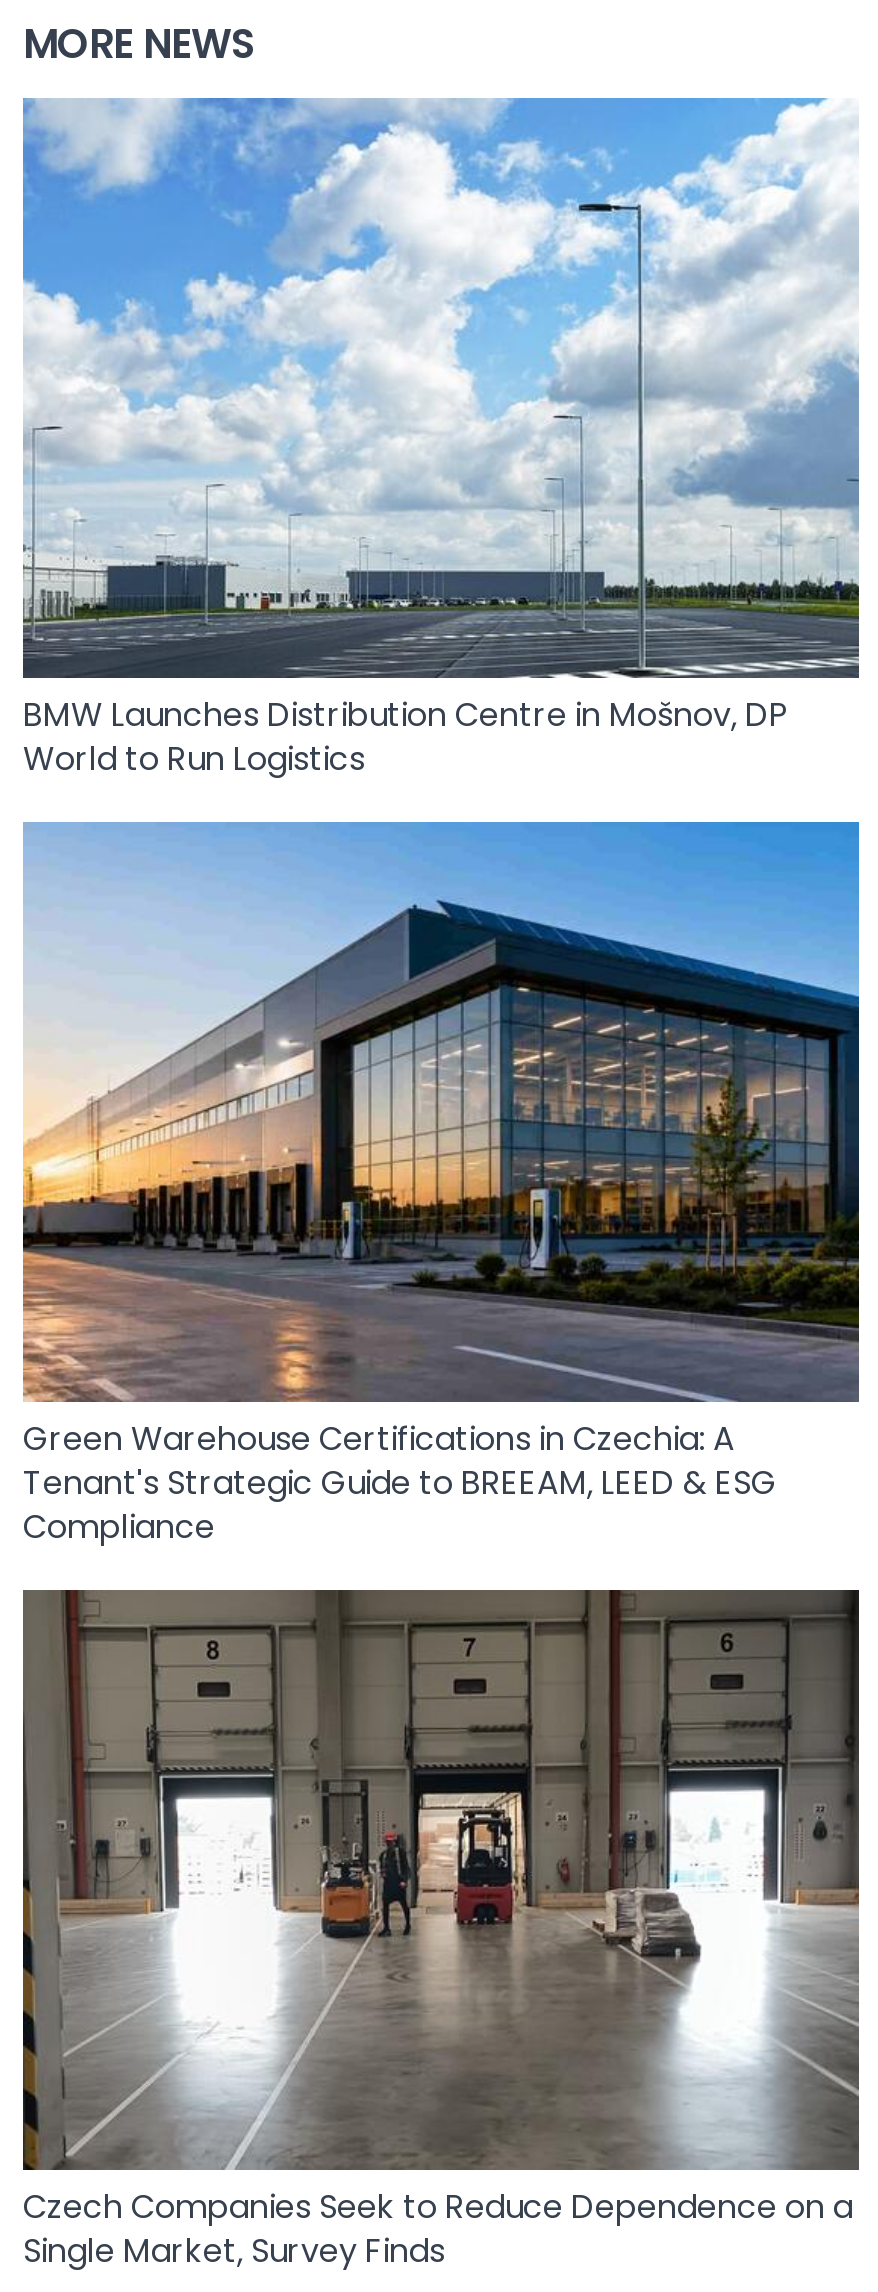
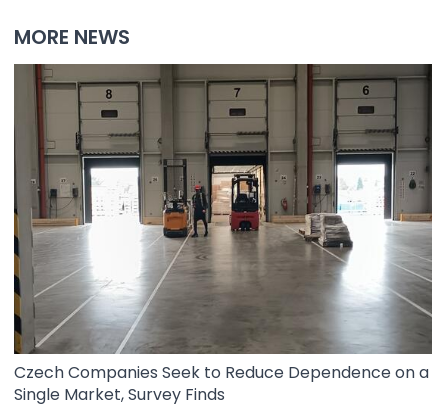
[21,96,861,782] [image] | BMW Launches Distribution Centre in Mošnov, DP | World to Run Logistics -> none
[21,820,861,1550] [image] | Green Warehouse Certifications in Czechia: A | Tenant's Strategic Guide to BREEAM, LEED & ESG | Compliance -> none

